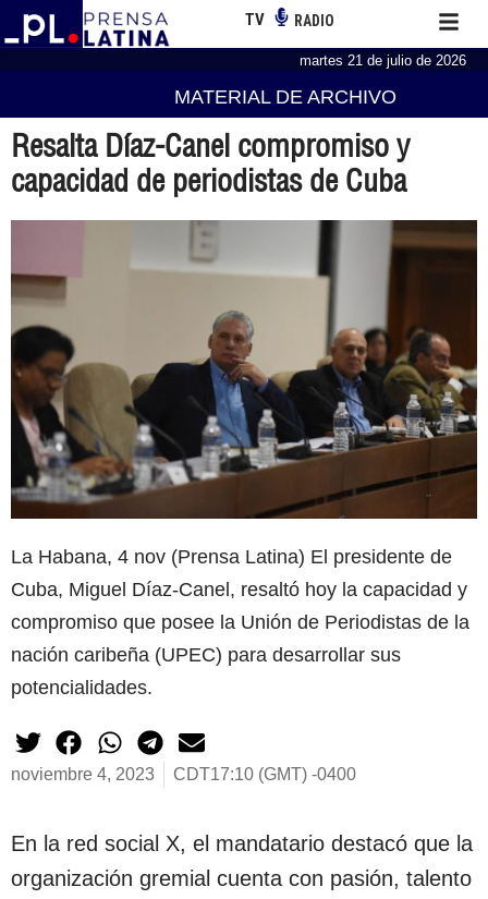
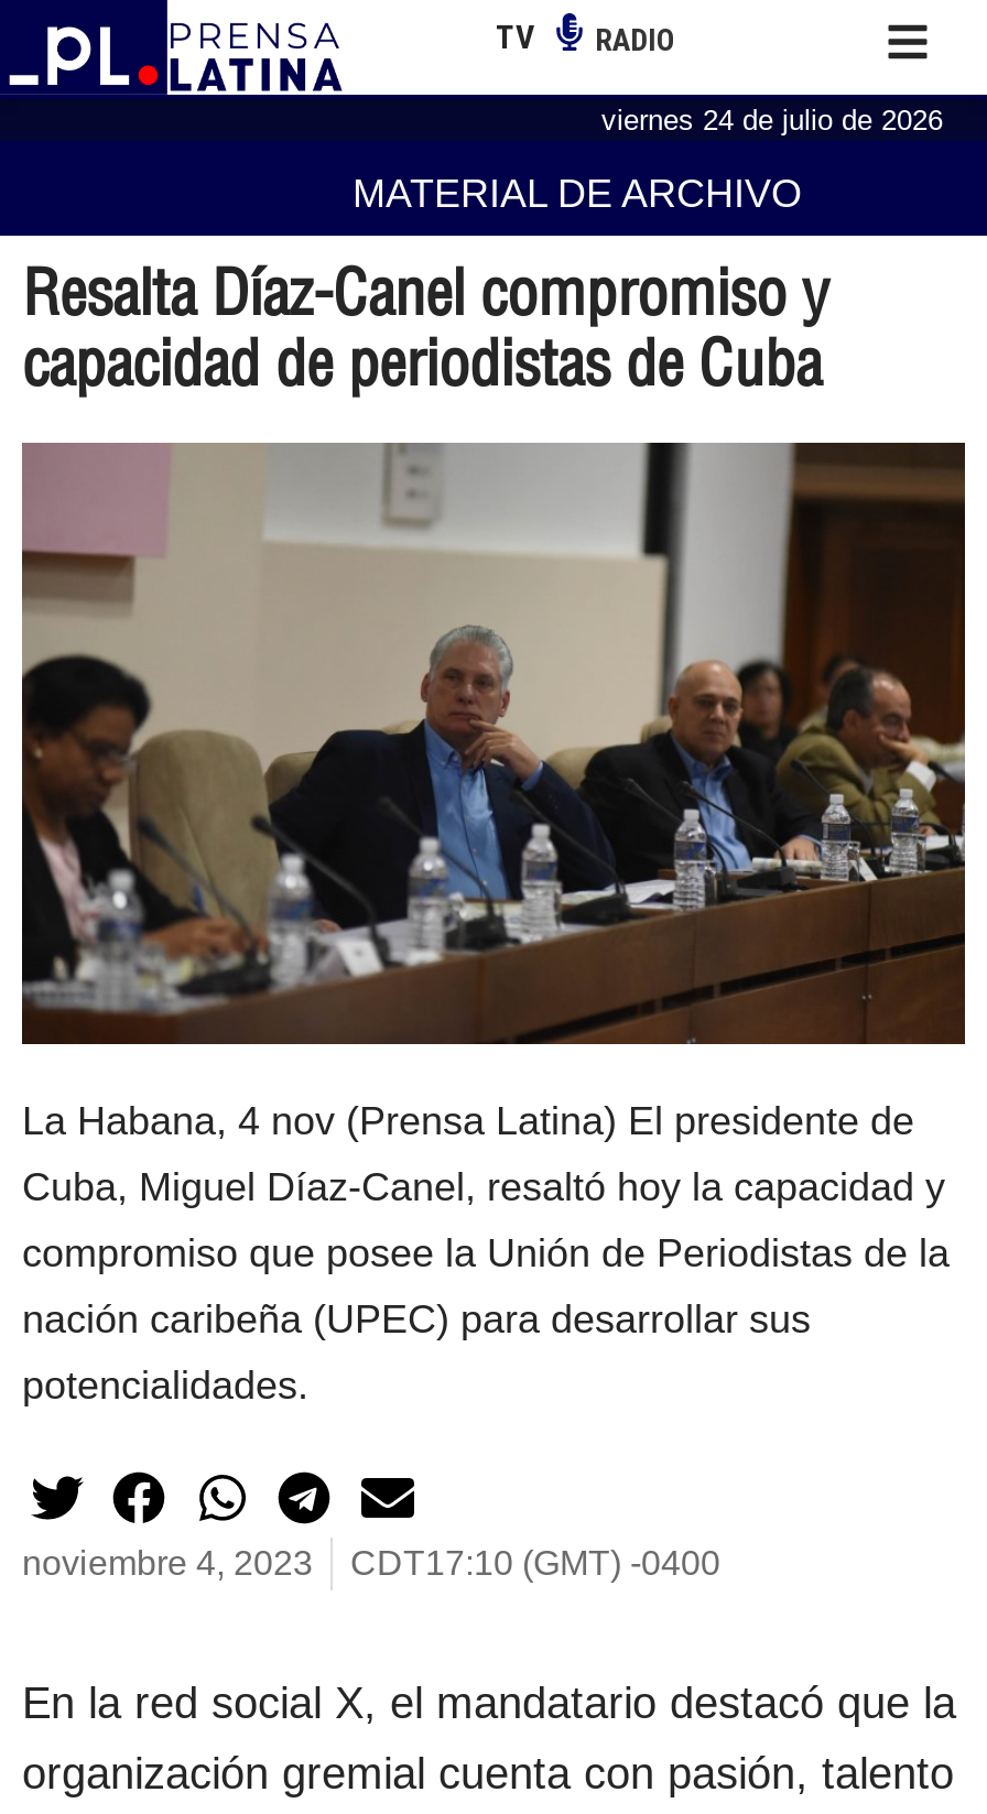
[300,52,466,68] martes 21 de julio de 2026 -> [601,103,943,136] viernes 24 de julio de 2026

